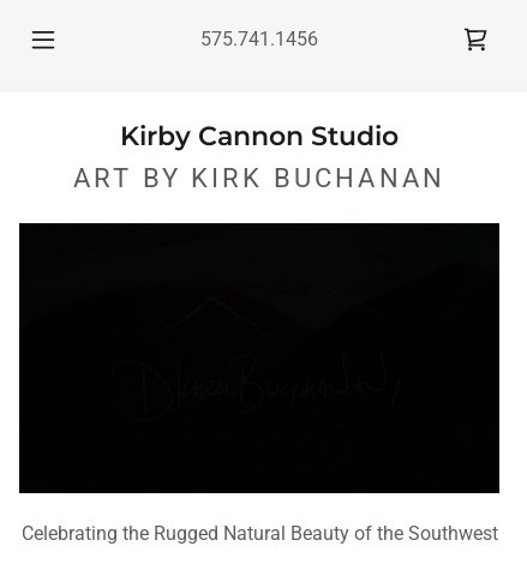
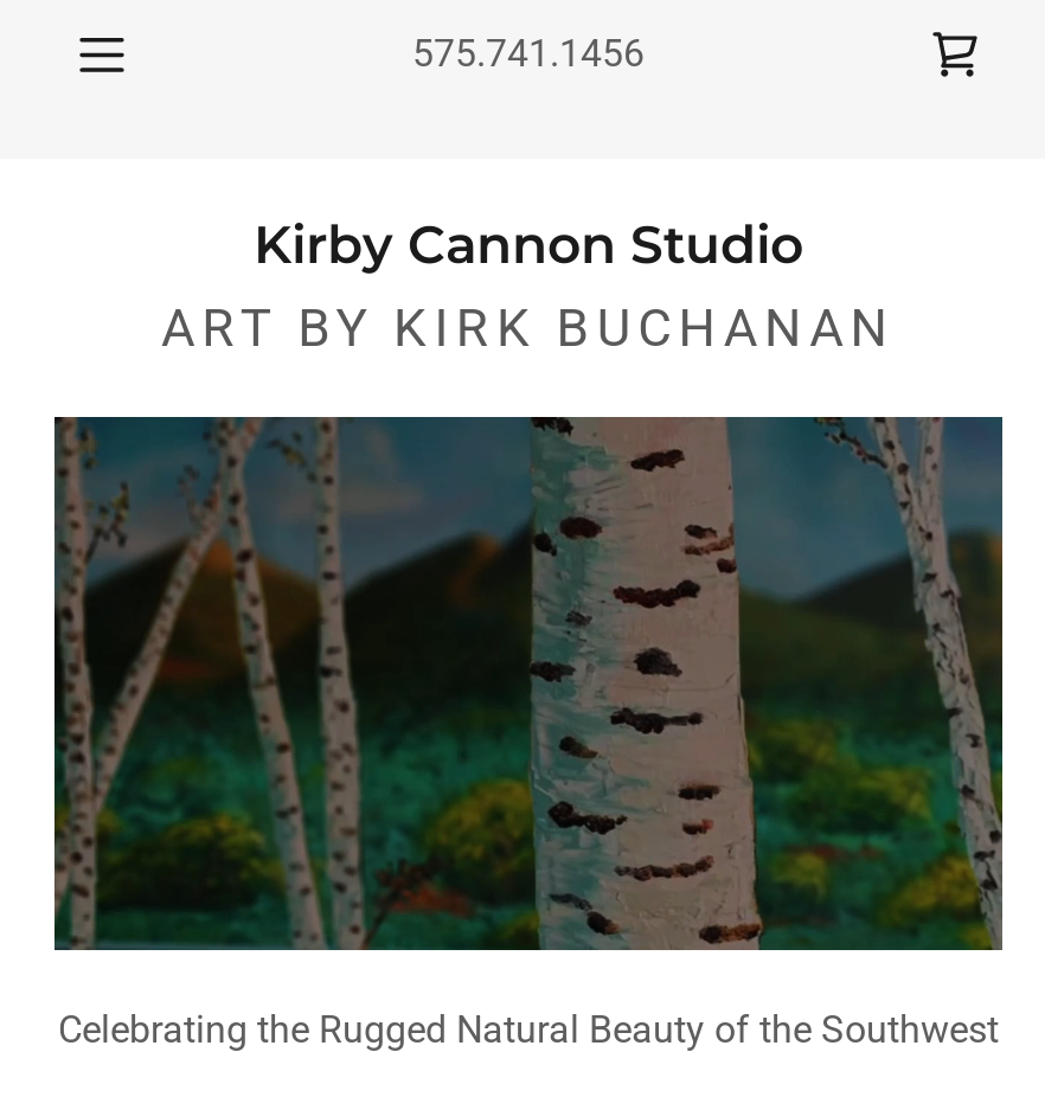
none -> [55,415,1005,952] [image]

